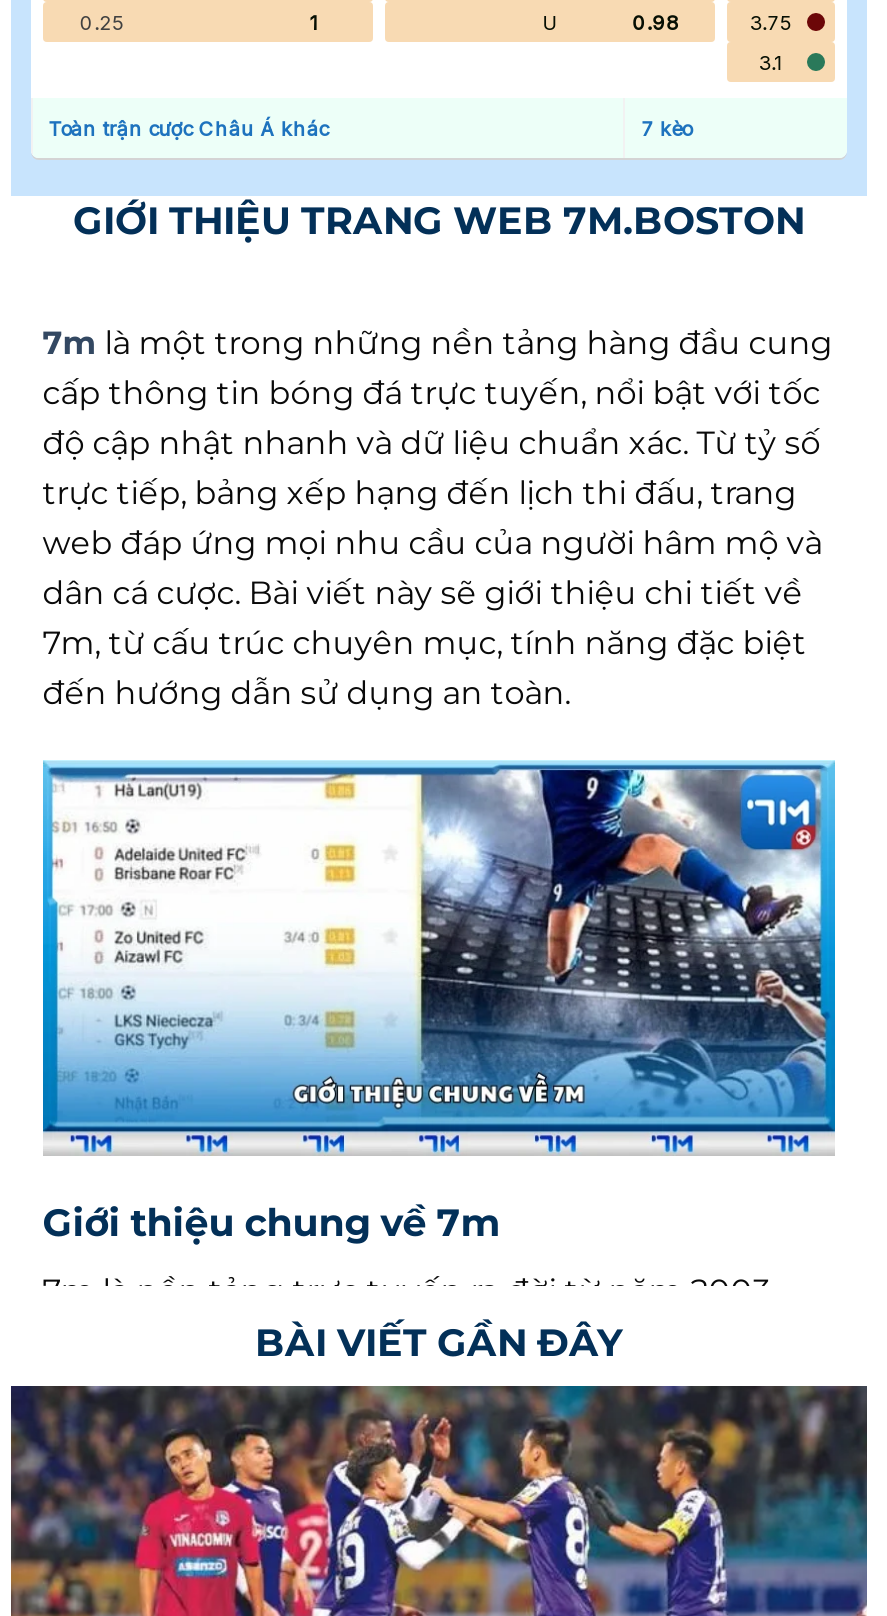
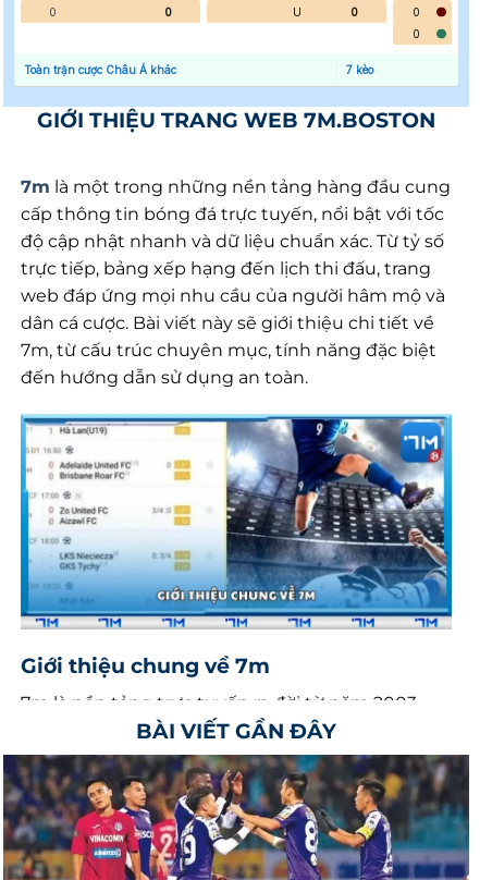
[80,11,124,35] 0.25 -> [49,6,56,19] 0
[310,11,318,35] 1 -> [164,6,172,19] 0
[632,11,680,35] 0.98 -> [351,6,358,19] 0
[749,11,791,35] 3.75 -> [413,6,420,19] 0
[758,51,782,75] 3.1 -> [413,28,420,41] 0

